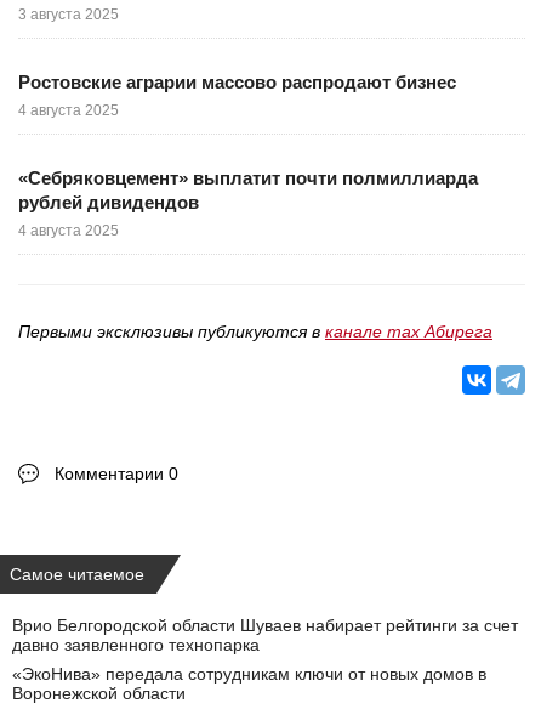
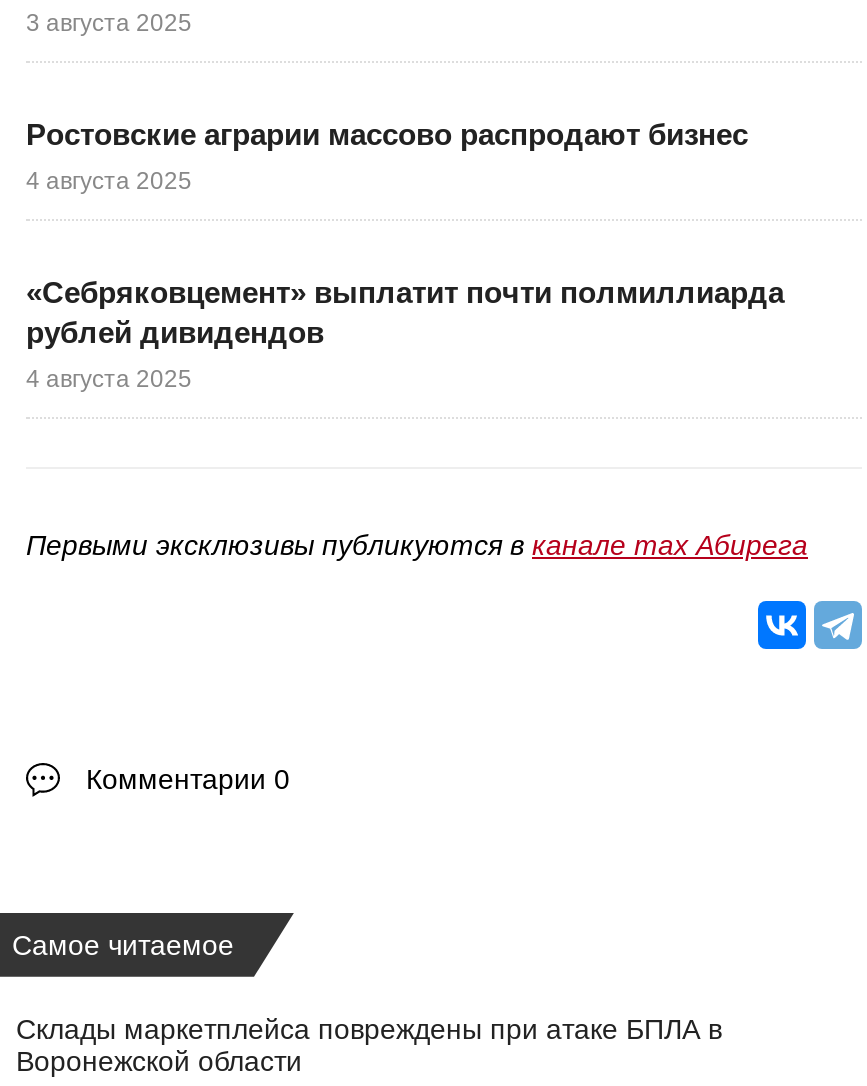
[12,615,518,683] Врио Белгородской области Шуваев набирает рейтинги за счет | давно заявленного технопарка | «ЭкоНива» передала сотрудникам ключи от новых домов в -> [16,1013,722,1045] Склады маркетплейса повреждены при атаке БПЛА в

